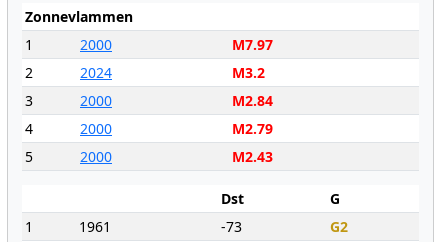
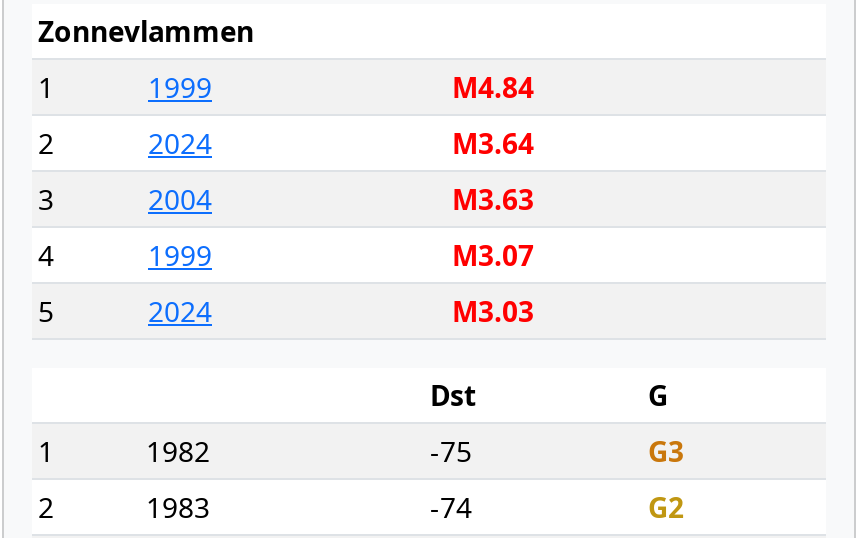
[80,35,273,54] 2000 | M7.97 -> [148,68,534,106] 1999 | M4.84
[232,63,265,82] M3.2 -> [452,124,534,162] M3.64
[80,91,273,110] 2000 | M2.84 -> [148,180,534,218] 2004 | M3.63
[80,119,273,138] 2000 | M2.79 -> [148,236,534,274] 1999 | M3.07
[80,147,273,166] 2000 | M2.43 -> [148,292,534,330] 2024 | M3.03
[79,217,242,236] 1961 | -73 -> [38,432,684,526] 1982 | -75 | G3 | 2 | 1983 | -74

